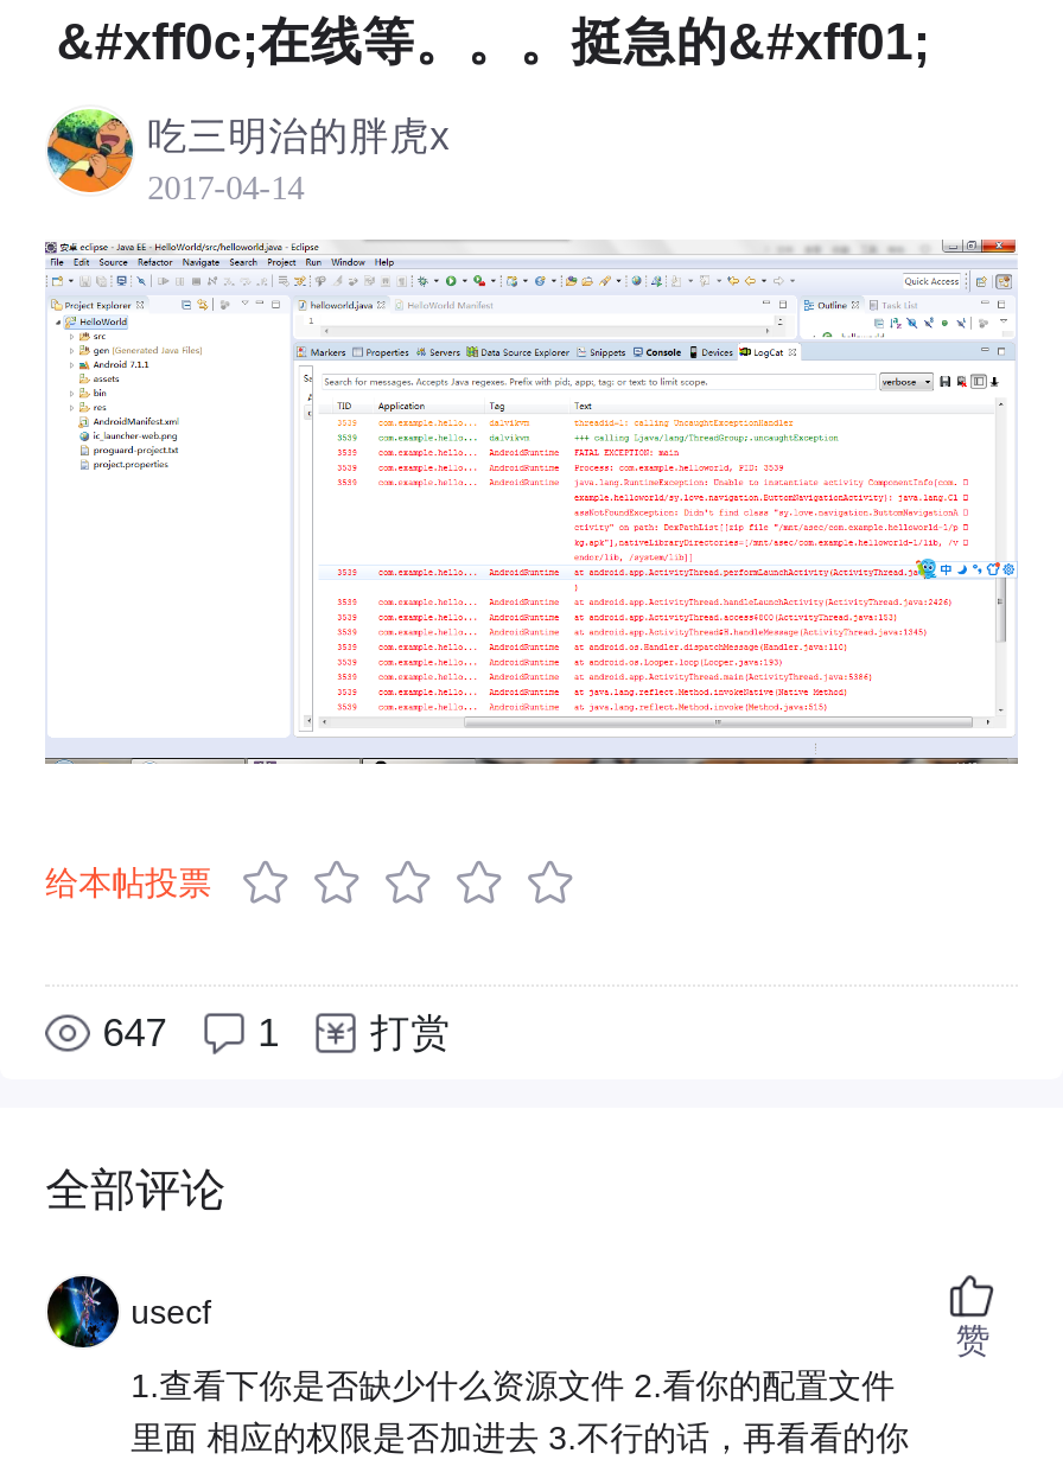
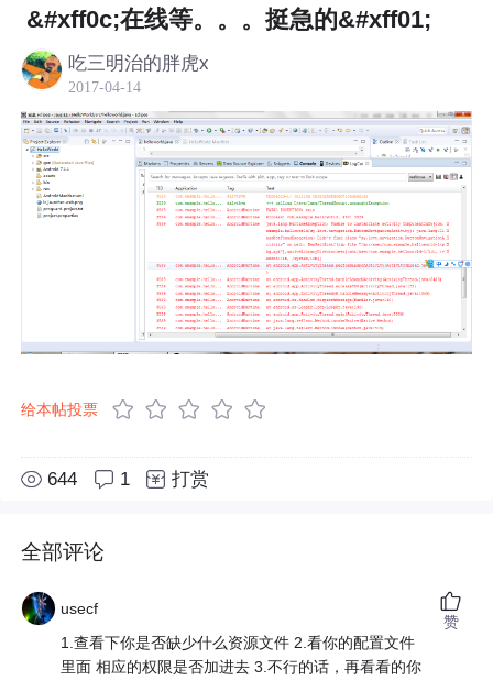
[103,1011,167,1056] 647 -> [48,469,77,490] 644

